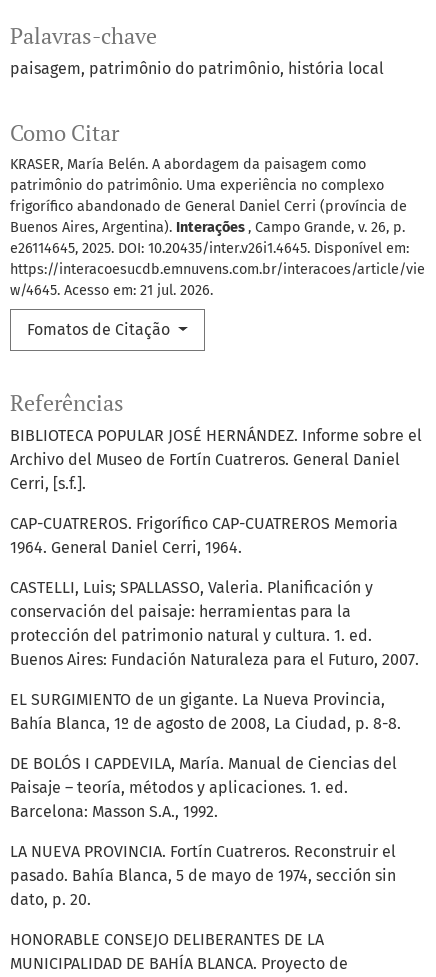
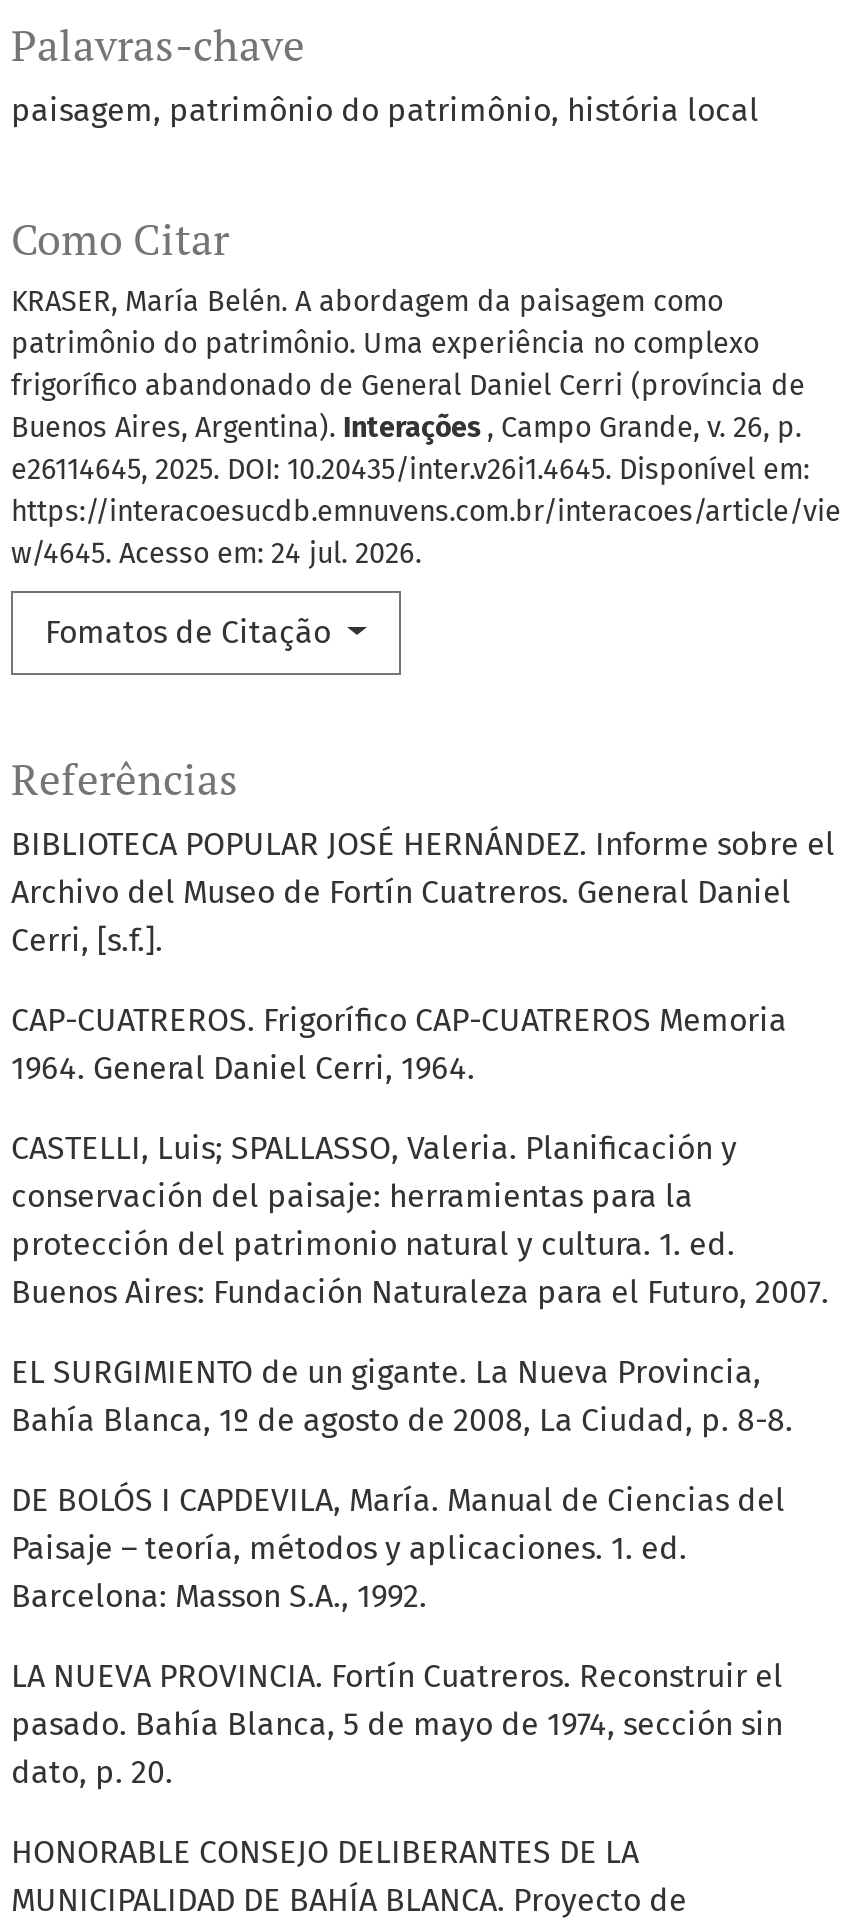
[10,282,213,299] w/4645. Acesso em: 21 jul. 2026. -> [11,538,421,572] w/4645. Acesso em: 24 jul. 2026.

